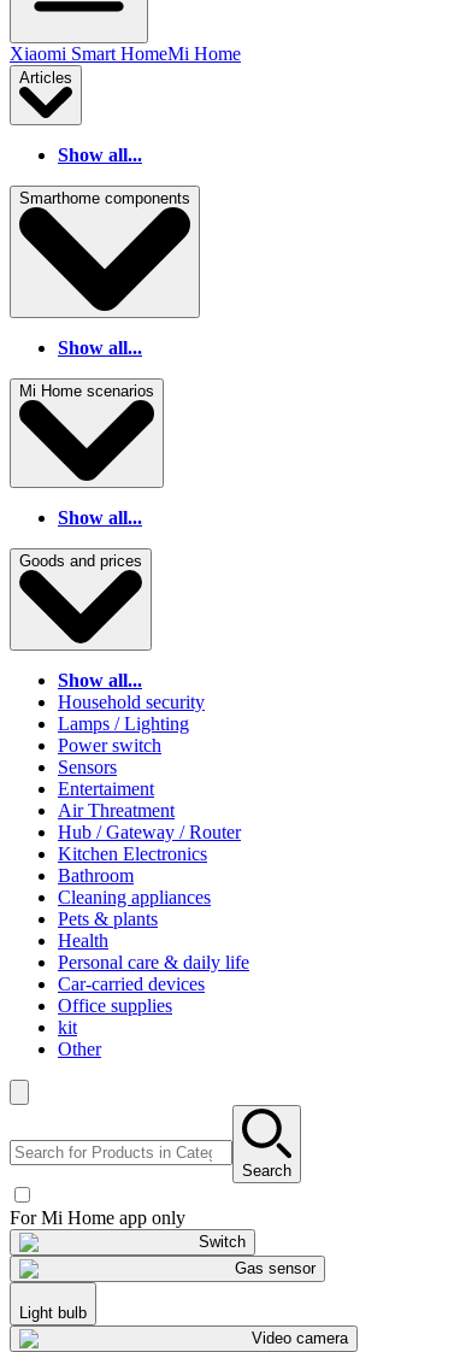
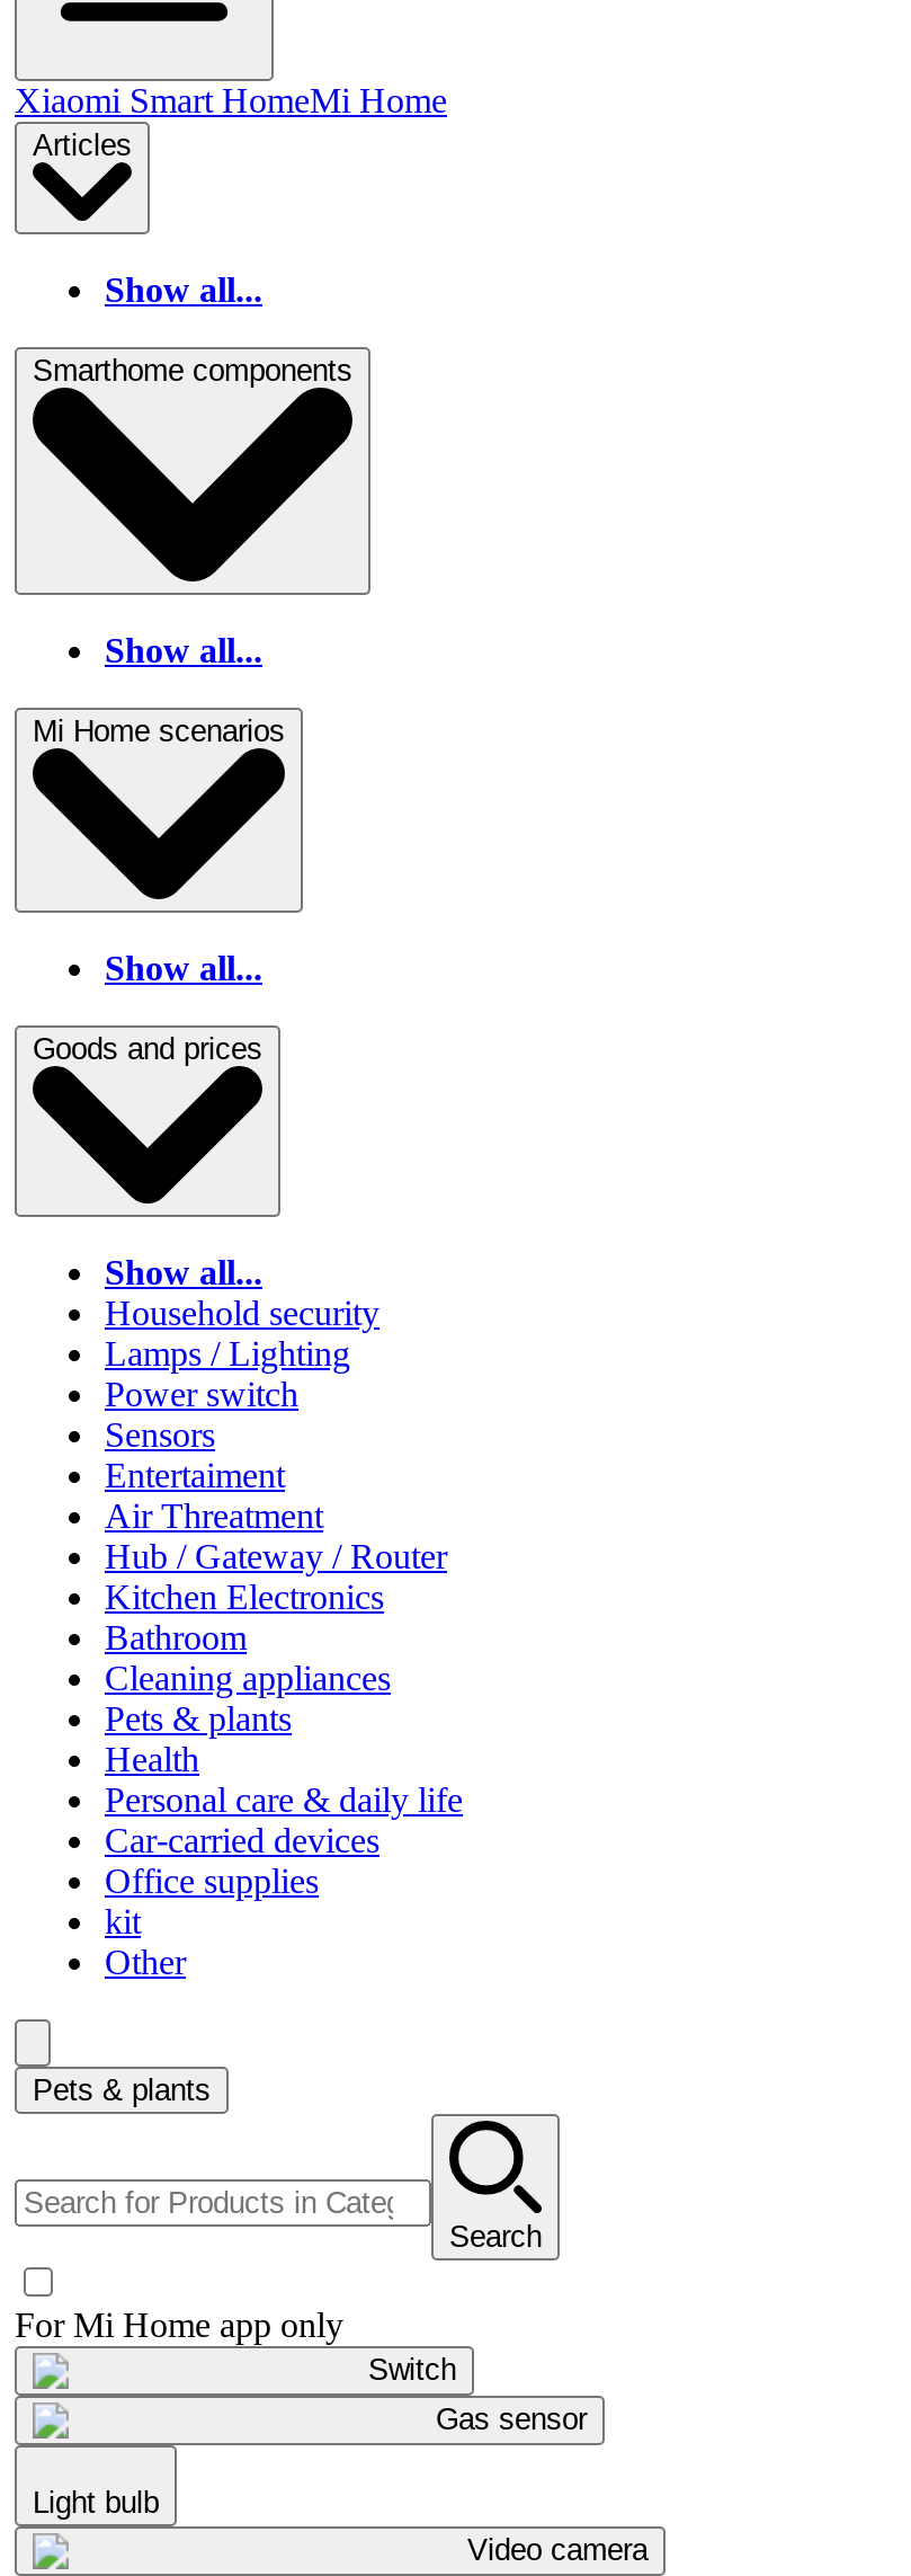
none -> [33,2073,211,2107] Pets & plants

